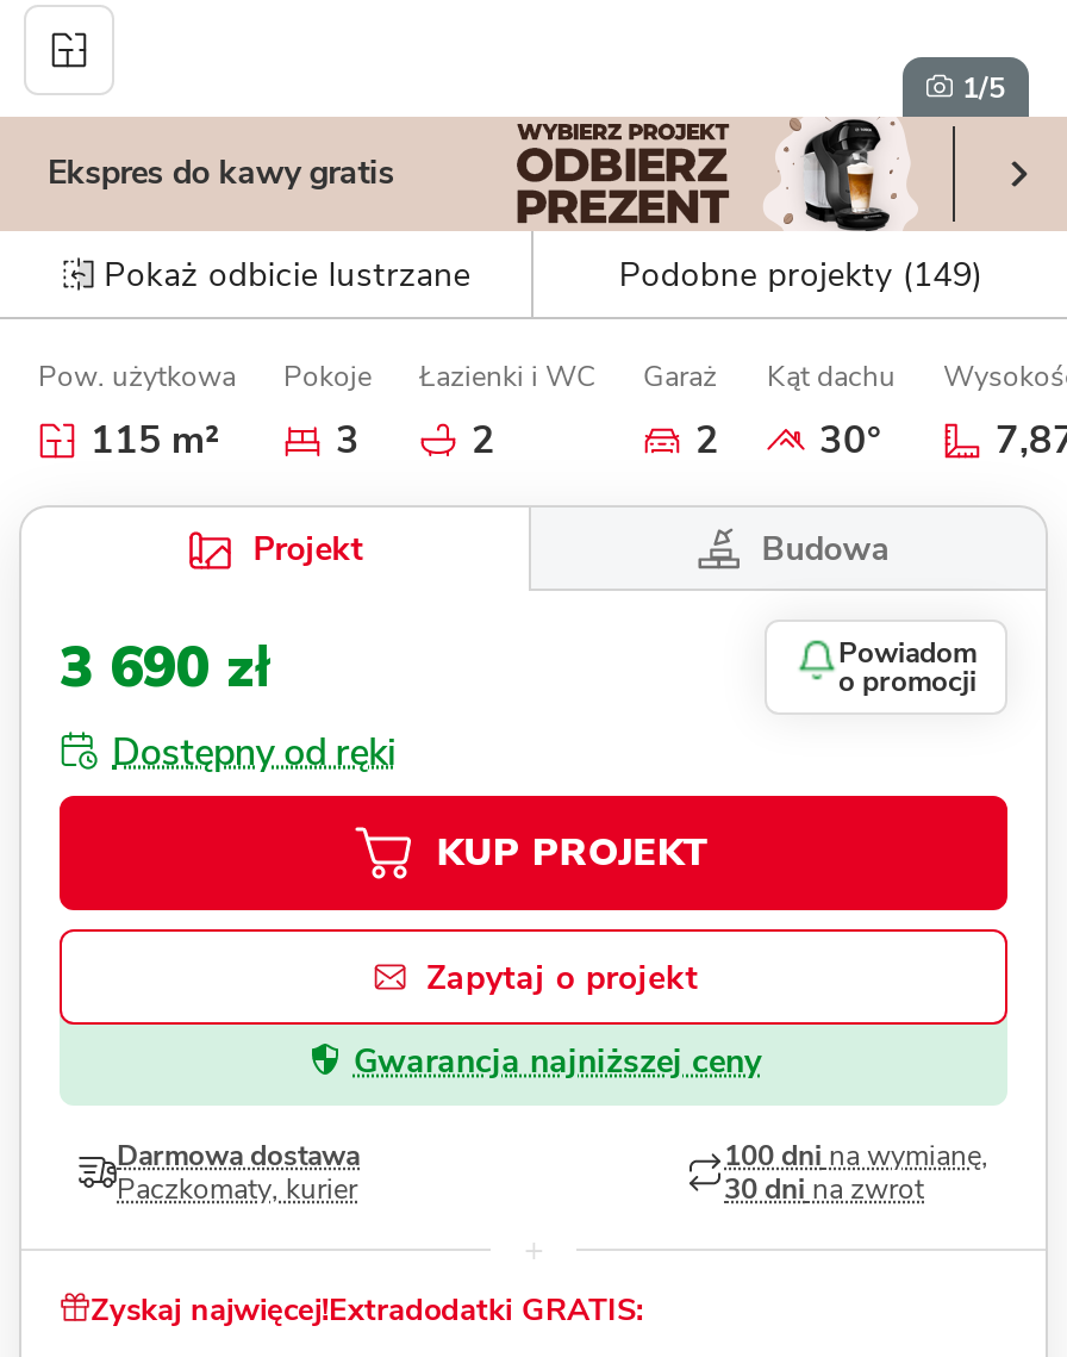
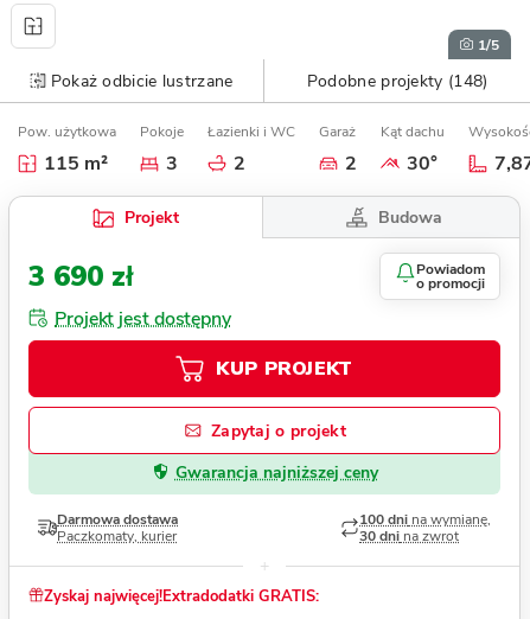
[48,151,394,197] Ekspres do kawy gratis -> none
[619,253,982,298] Podobne projekty (149) -> [307,70,488,92] Podobne projekty (148)
[112,728,396,780] Dostępny od ręki -> [55,307,231,333] Projekt jest dostępny

